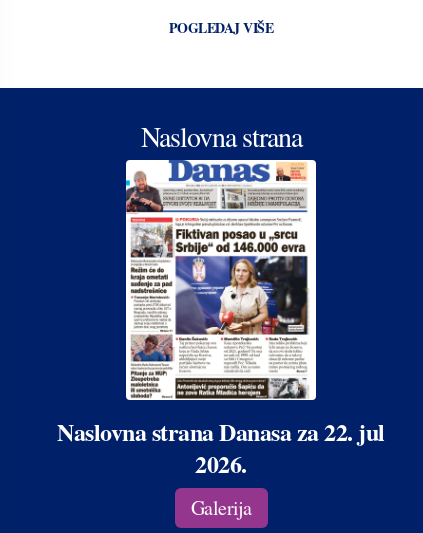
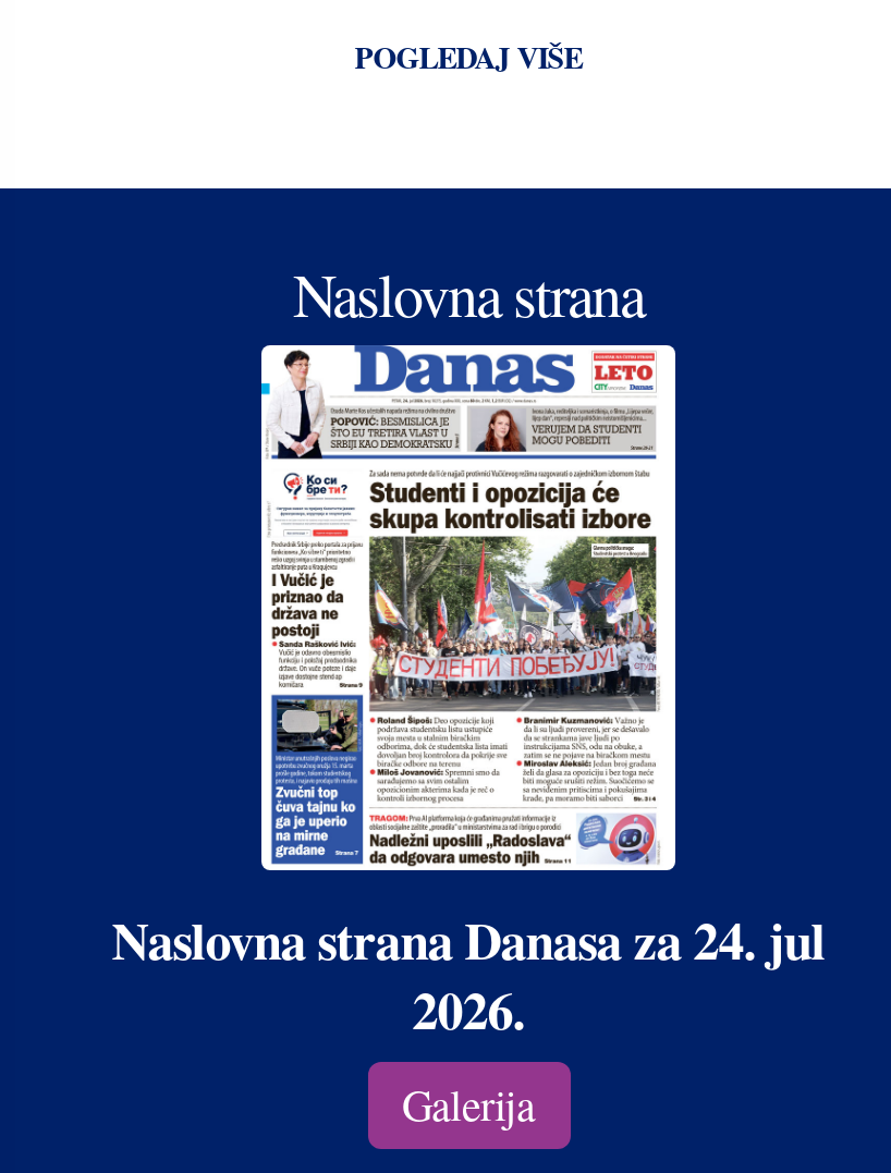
[57,161,385,449] [image] | Naslovna strana Danasa za 22. jul -> [112,347,825,977] [image] | Naslovna strana Danasa za 24. jul

